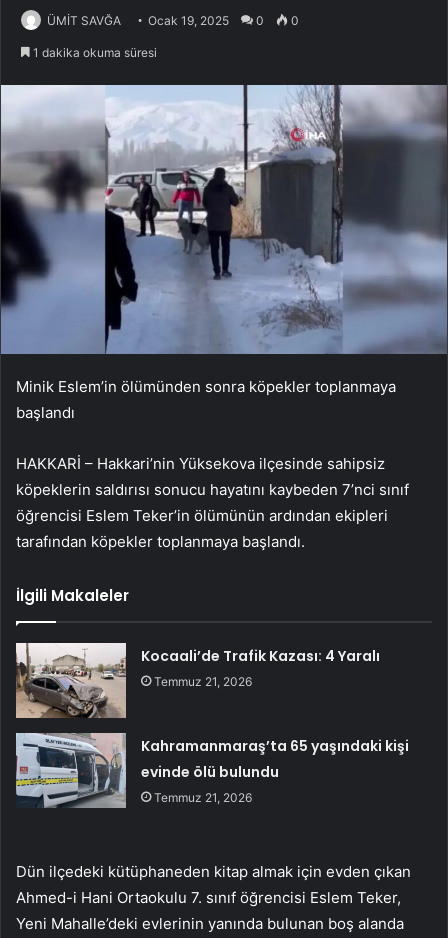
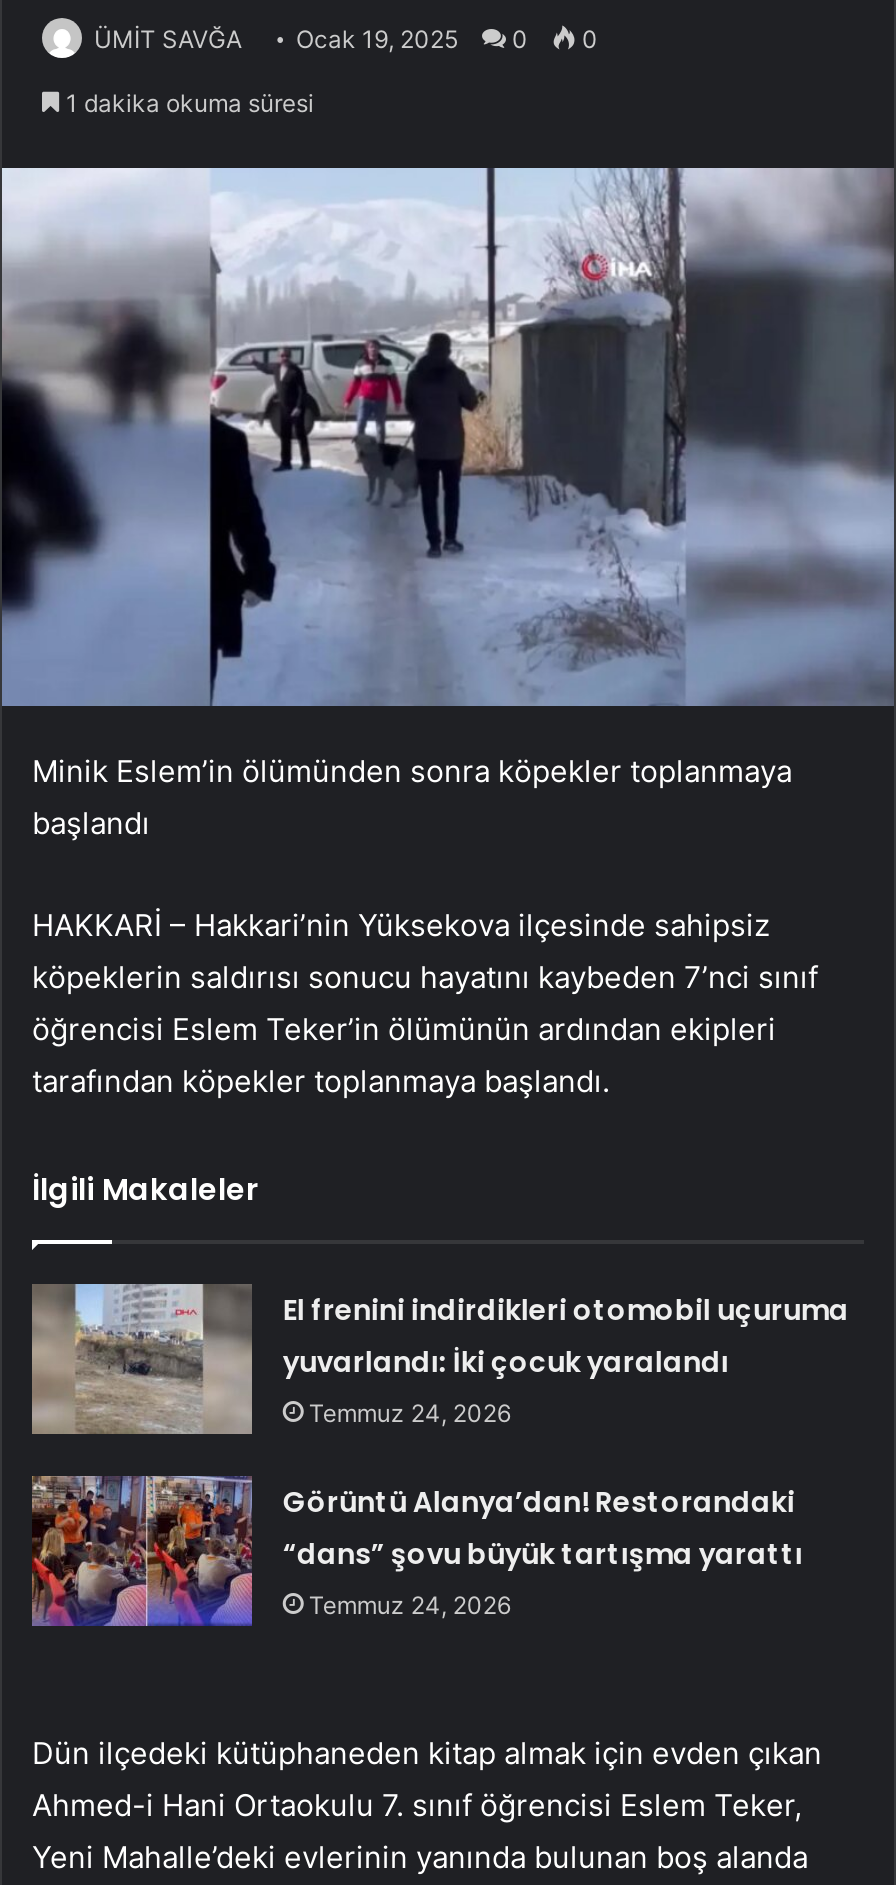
[16,642,380,718] [image] | Kocaali’de Trafik Kazası: 4 Yaralı | Temmuz 21, 2026 -> [32,1282,849,1436] [image] | El frenini indirdikleri otomobil uçuruma | yuvarlandı: İki çocuk yaralandı | Temmuz 24, 2026
[15,732,409,809] [image] | Kahramanmaraş’ta 65 yaşındaki kişi | evinde ölü bulundu | Temmuz 21, 2026 -> [30,1474,803,1628] [image] | Görüntü Alanya’dan! Restorandaki | “dans” şovu büyük tartışma yarattı | Temmuz 24, 2026

